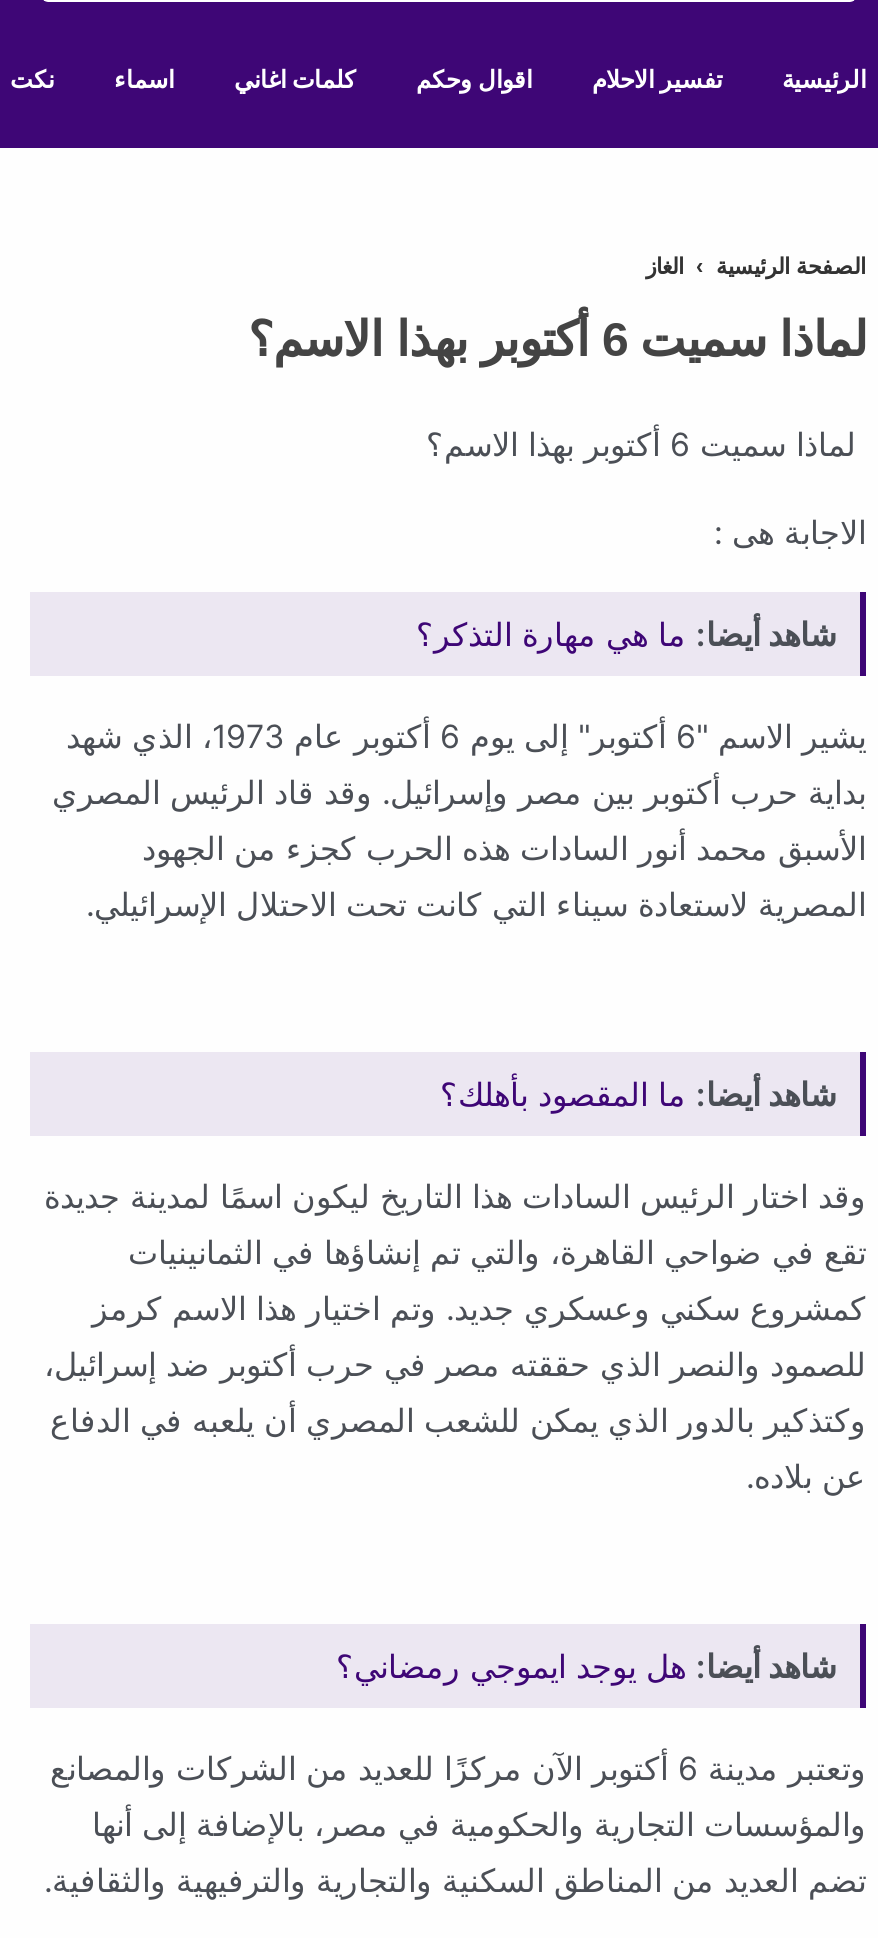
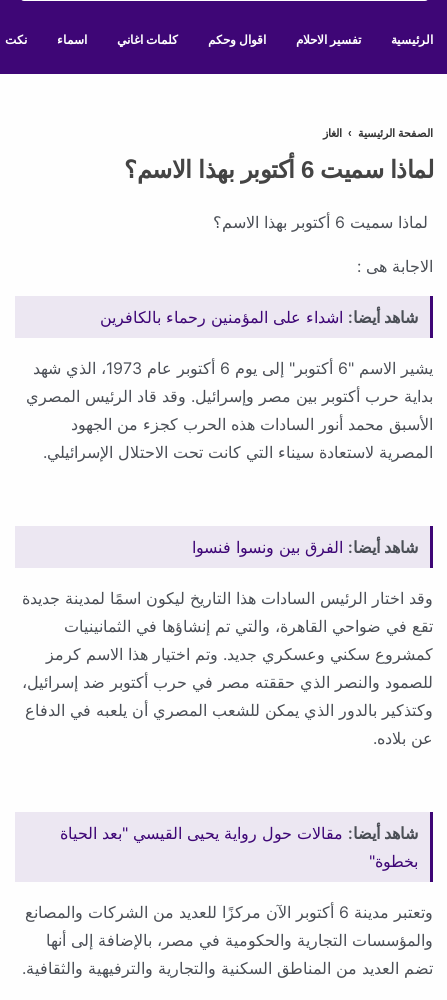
[416,614,836,654] شاهد أيضا: ما هي مهارة التذكر؟ -> [100,307,418,327] شاهد أيضا: اشداء على المؤمنين رحماء بالكافرين
[440,1074,836,1114] شاهد أيضا: ما المقصود بأهلك؟ -> [192,537,418,557] شاهد أيضا: الفرق بين ونسوا فنسوا
[336,1646,836,1686] شاهد أيضا: هل يوجد ايموجي رمضاني؟ -> [60,823,418,871] شاهد أيضا: مقالات حول رواية يحيى القيسي "بعد الحياة | بخطوة"

